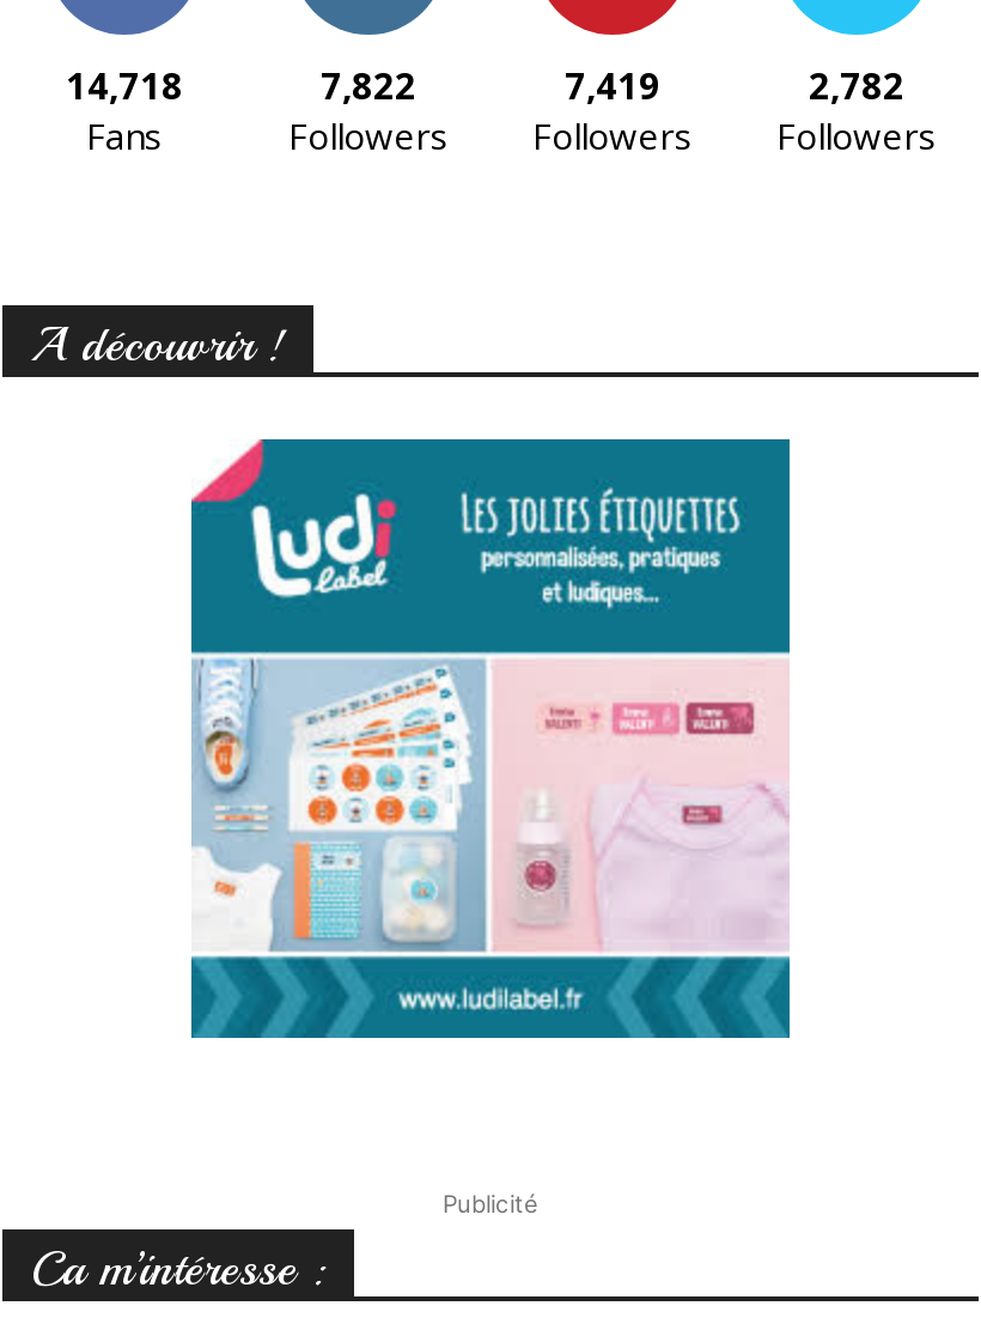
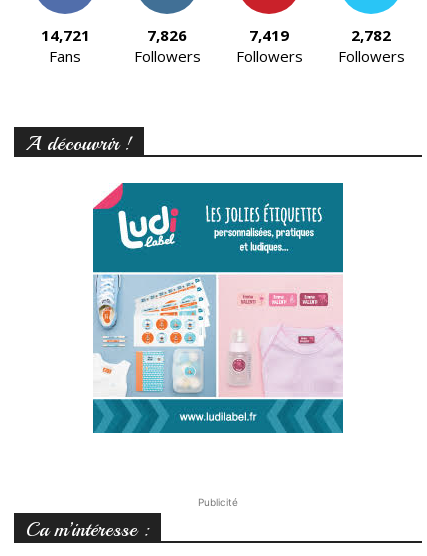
[66,61,183,109] 14,718 -> [40,25,89,45] 14,721
[321,61,416,109] 7,822 -> [147,25,187,45] 7,826

